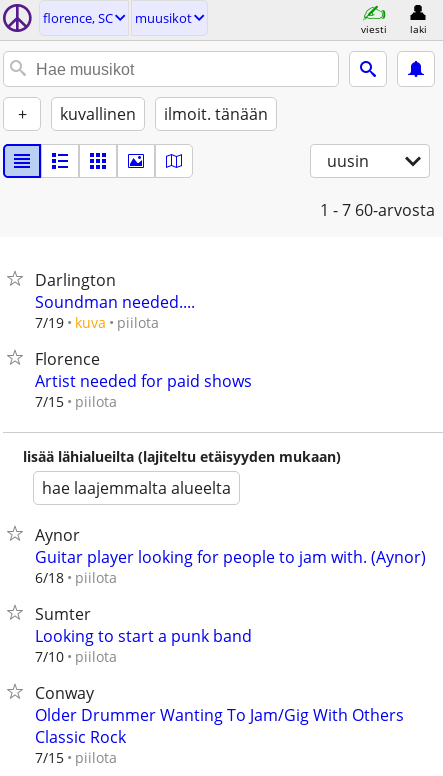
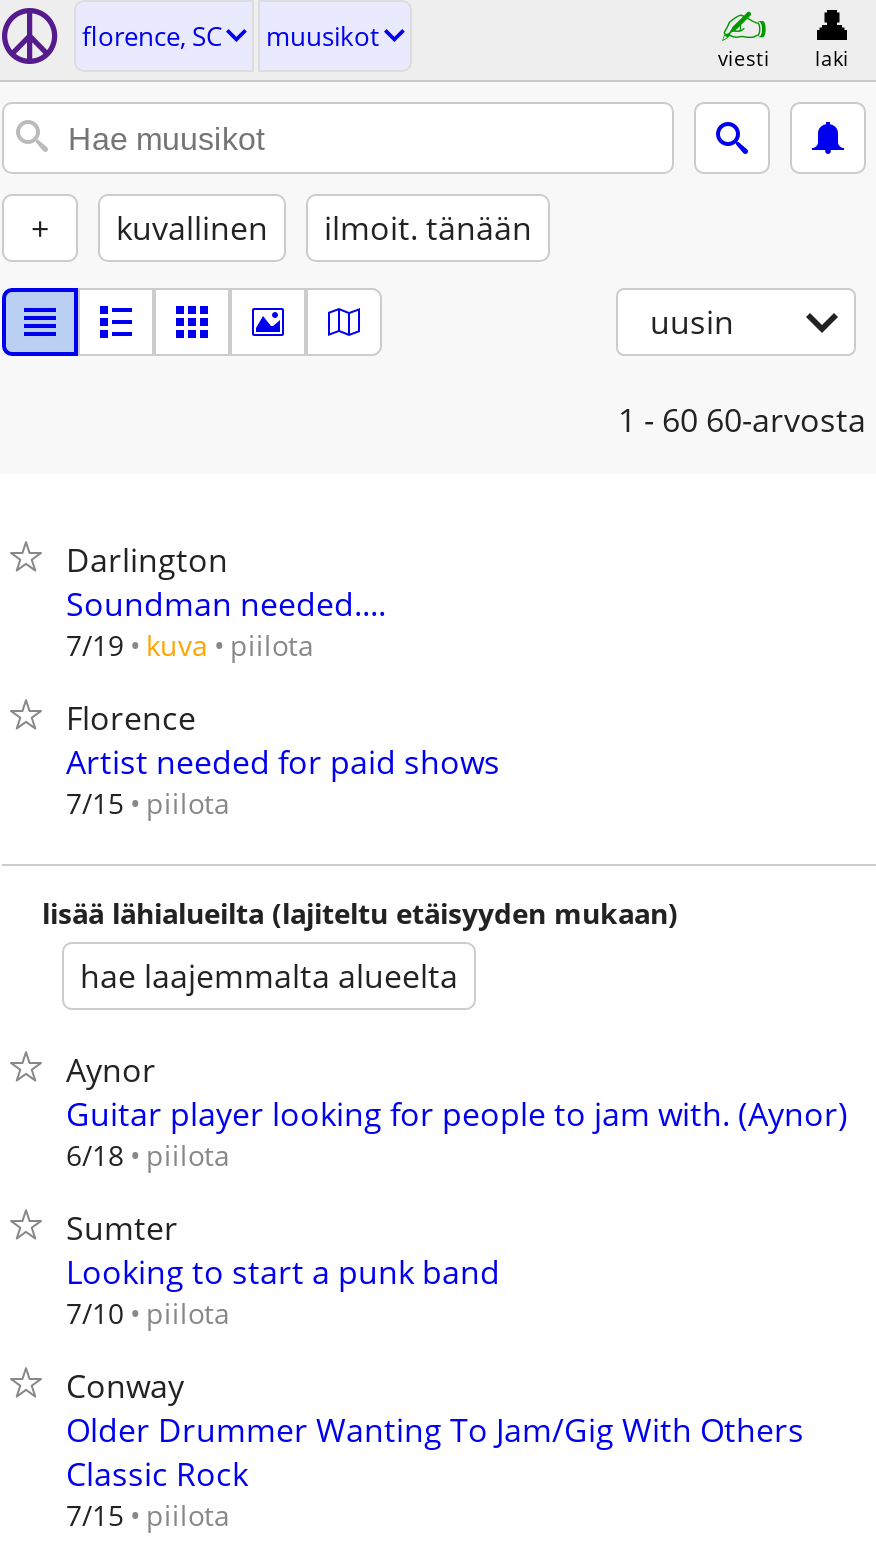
[320,199,435,221] 1 - 7 60-arvosta -> [618,398,866,442] 1 - 60 60-arvosta

